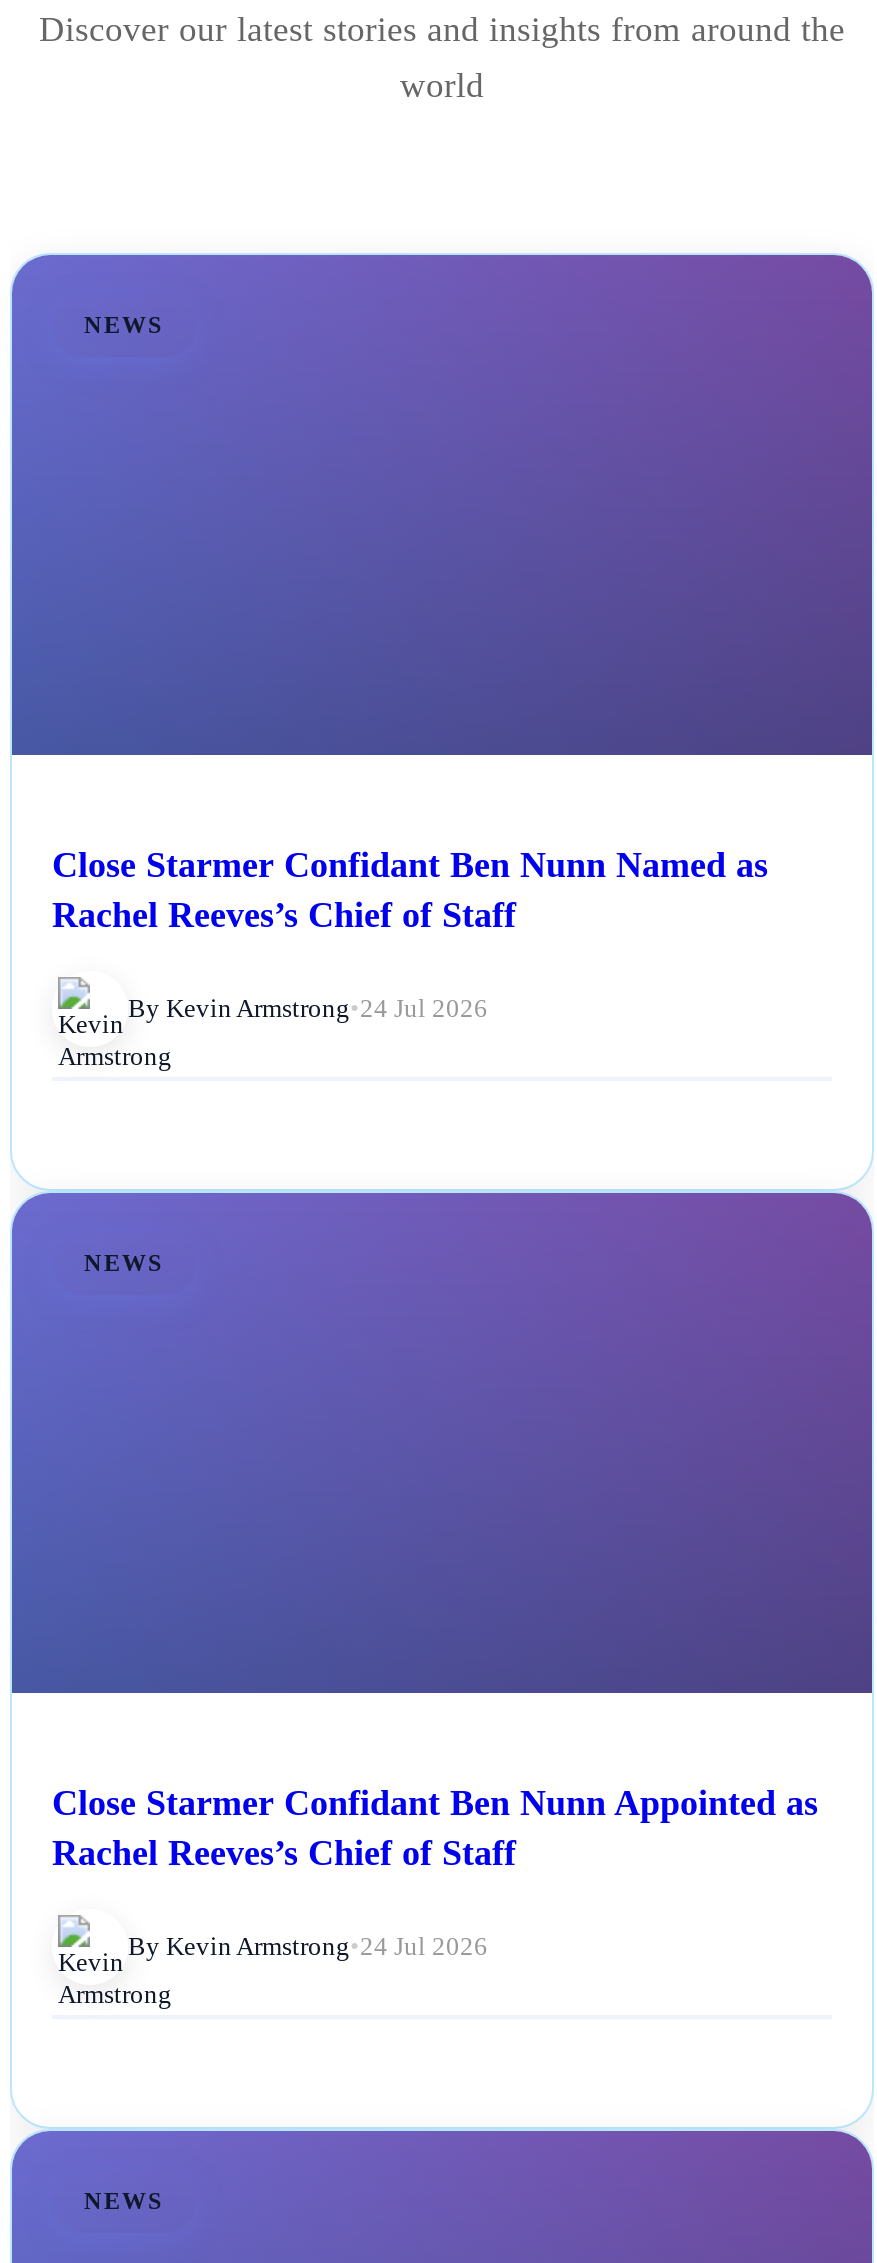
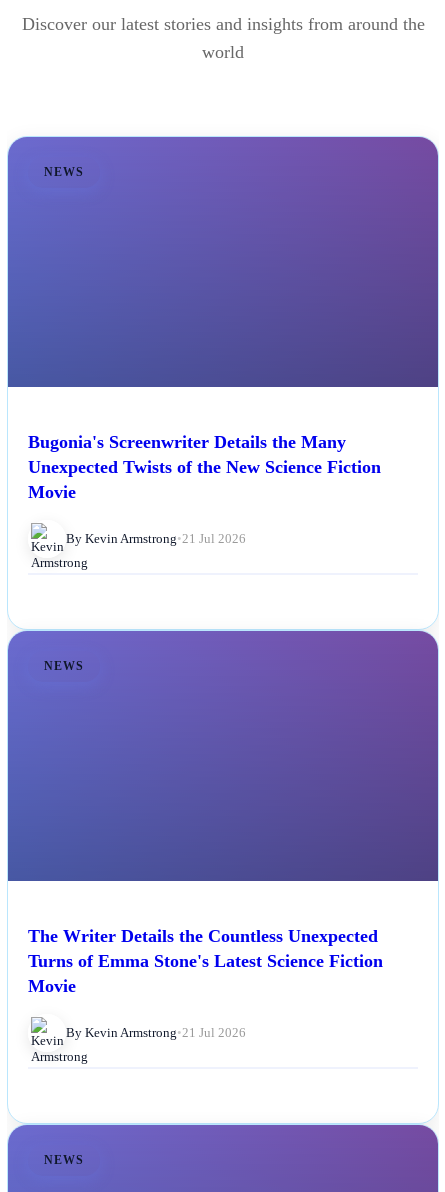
[52,845,768,935] Close Starmer Confidant Ben Nunn Named as | Rachel Reeves’s Chief of Staff -> [28,432,381,502] Bugonia's Screenwriter Details the Many | Unexpected Twists of the New Science Fiction | Movie
[128,993,488,1023] By Kevin Armstrong • 24 Jul 2026 -> [66,531,246,546] By Kevin Armstrong • 21 Jul 2026
[52,1783,818,1873] Close Starmer Confidant Ben Nunn Appointed as | Rachel Reeves’s Chief of Staff -> [28,926,383,996] The Writer Details the Countless Unexpected | Turns of Emma Stone's Latest Science Fiction | Movie
[128,1931,488,1961] By Kevin Armstrong • 24 Jul 2026 -> [66,1025,246,1040] By Kevin Armstrong • 21 Jul 2026

